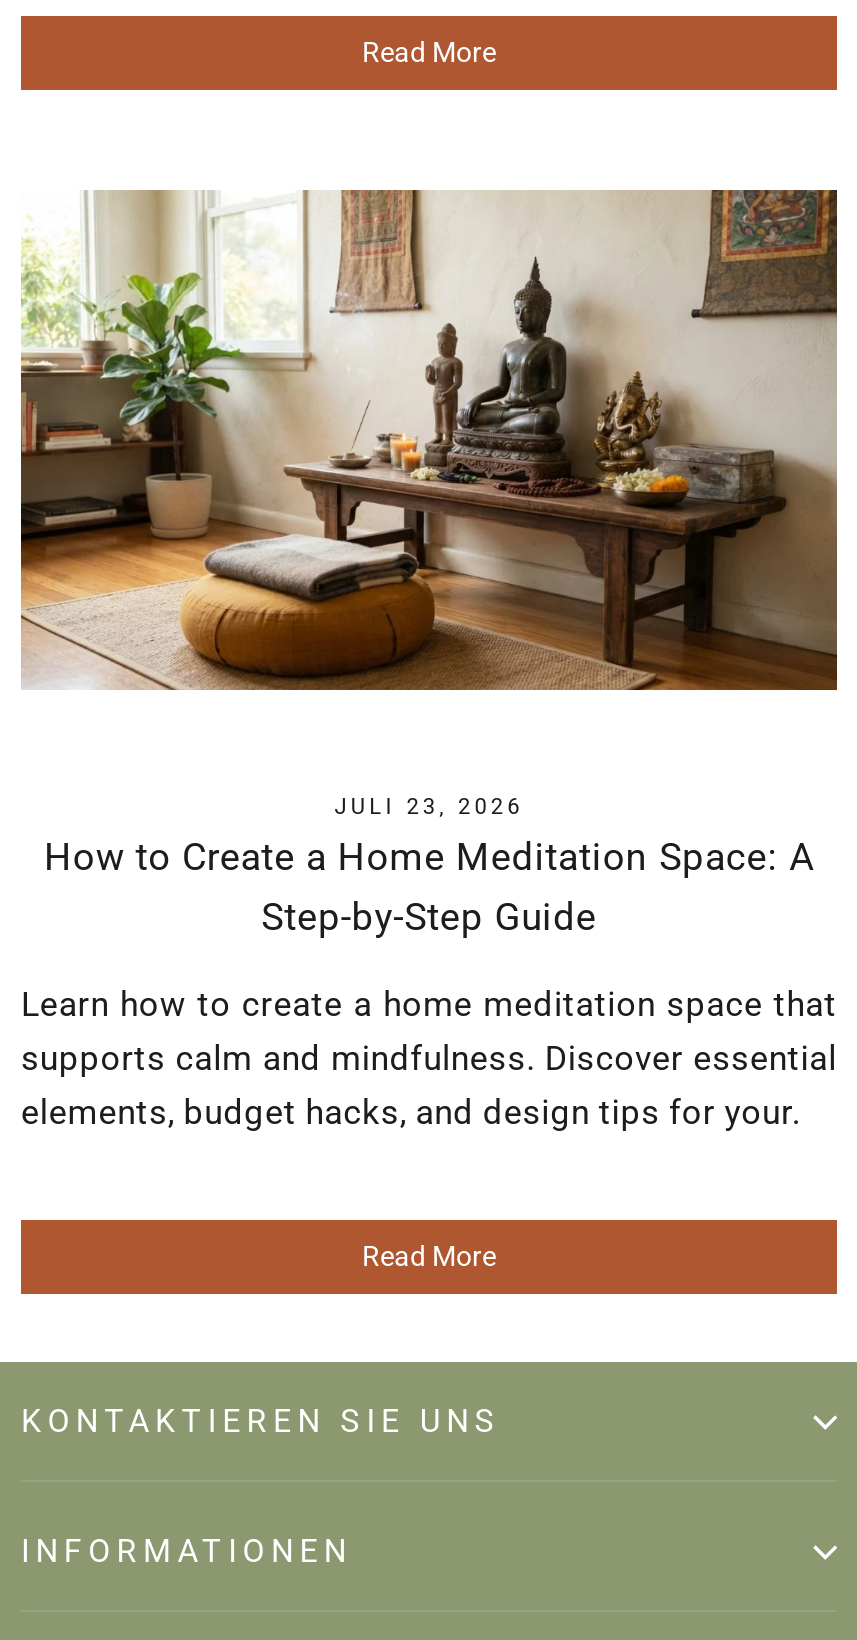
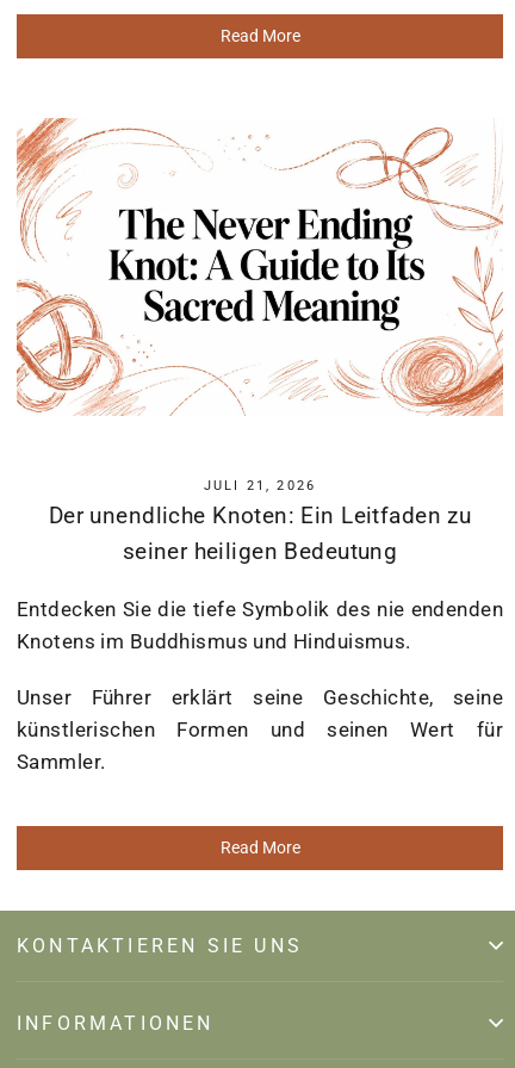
[19,187,839,691] [image] -> [17,117,504,416] [image]
[21,794,837,1132] JULI 23, 2026 | How to Create a Home Meditation Space: A | Step-by-Step Guide | Learn how to create a home meditation space that | supports calm and mindfulness. Discover essential | elements, budget hacks, and design tips for your. -> [17,477,503,773] JULI 21, 2026 | Der unendliche Knoten: Ein Leitfaden zu | seiner heiligen Bedeutung | Entdecken Sie die tiefe Symbolik des nie endenden | Knotens im Buddhismus und Hinduismus. | Unser Führer erklärt seine Geschichte, seine | künstlerischen Formen und seinen Wert für | Sammler.

